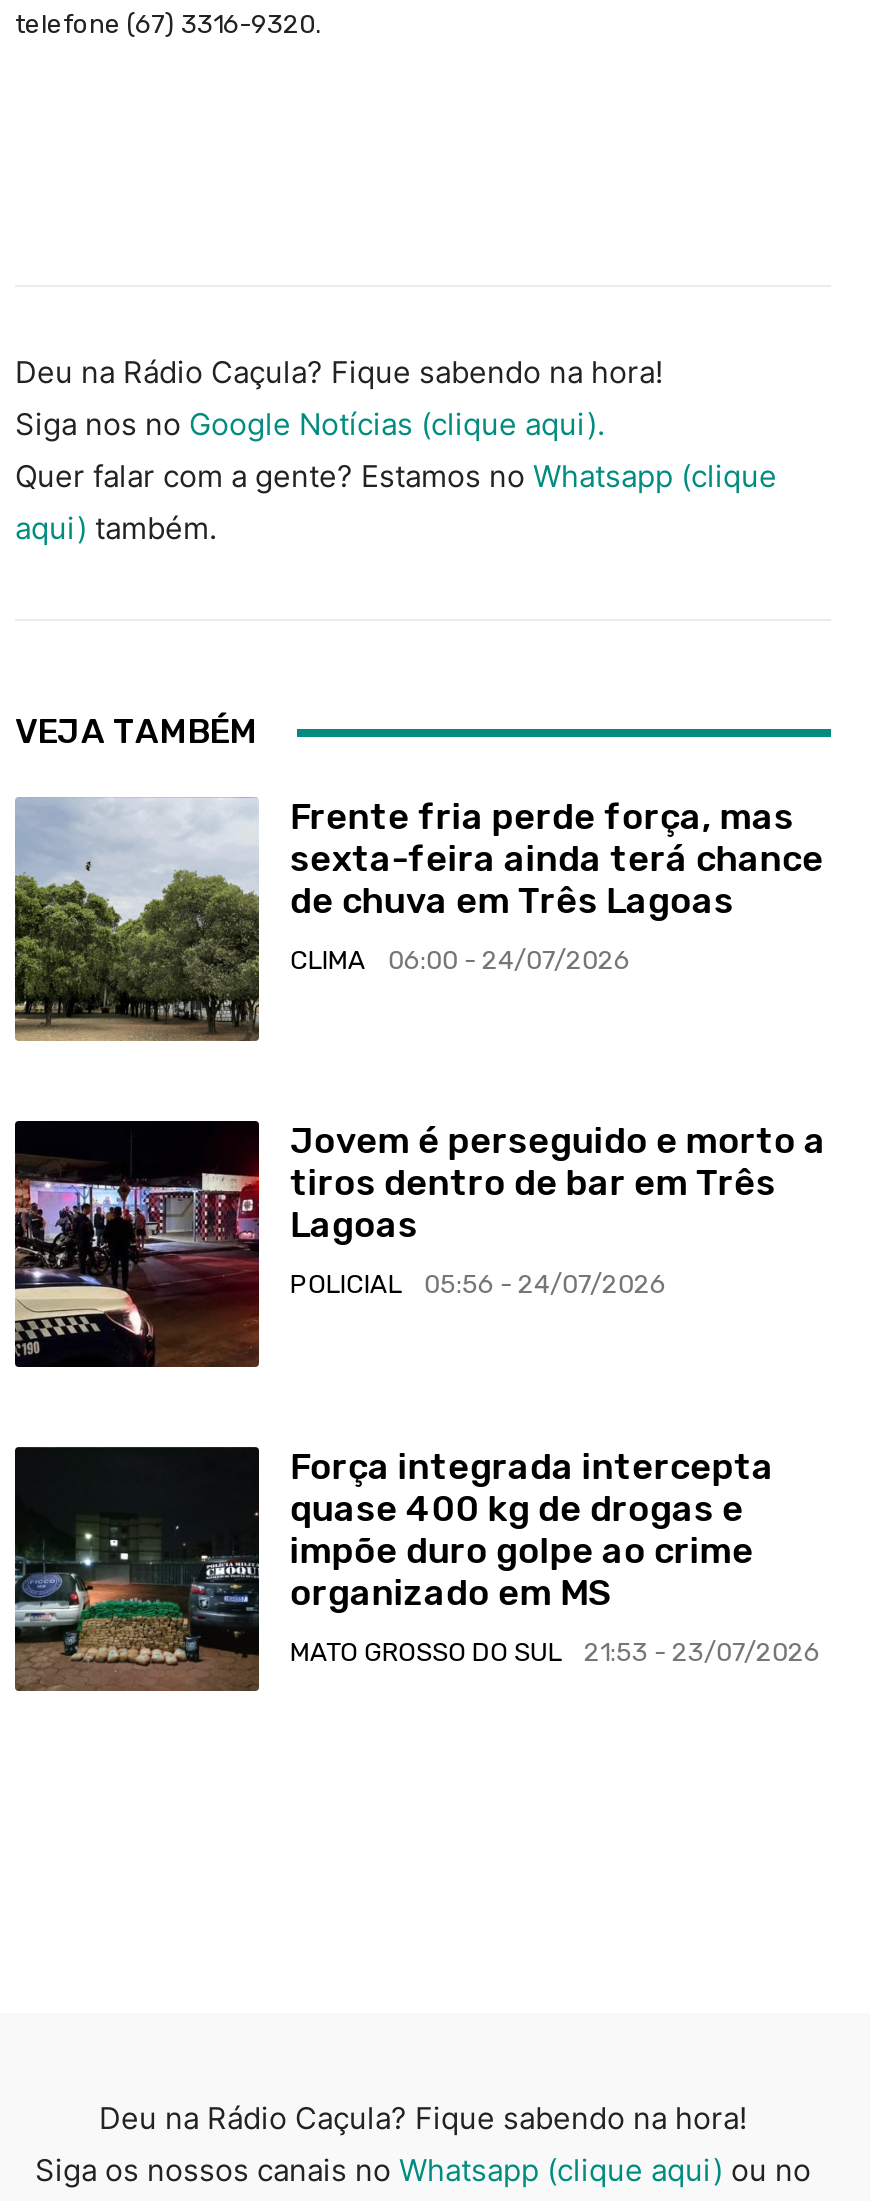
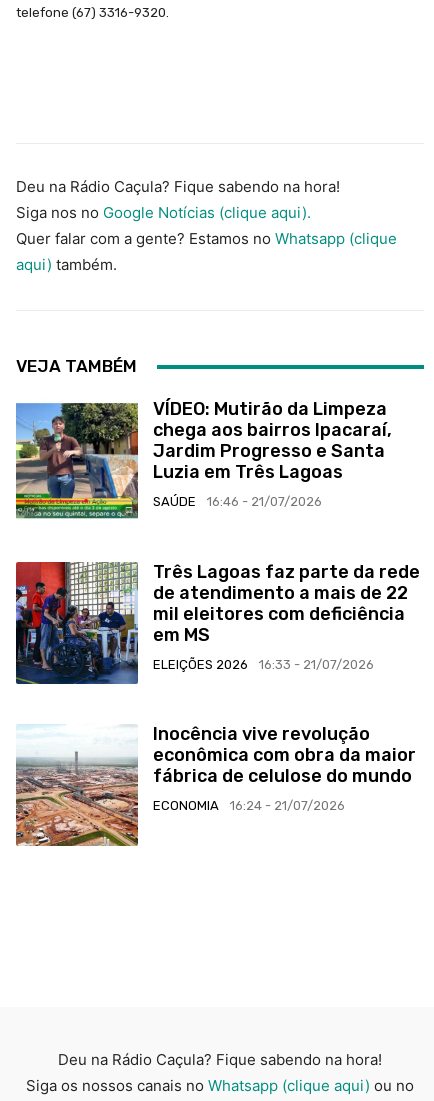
[13,795,824,1043] [image] | Frente fria perde força, mas | sexta-feira ainda terá chance | de chuva em Três Lagoas -> [15,398,392,521] [image] | VÍDEO: Mutirão da Limpeza | chega aos bairros Ipacaraí, | Jardim Progresso e Santa | Luzia em Três Lagoas
[290,945,630,975] CLIMA | 06:00 - 24/07/2026 -> [153,494,322,509] SAÚDE | 16:46 - 21/07/2026
[13,1119,826,1369] [image] | Jovem é perseguido e morto a | tiros dentro de bar em Três | Lagoas -> [15,561,420,685] [image] | Três Lagoas faz parte da rede | de atendimento a mais de 22 | mil eleitores com deficiência | em MS
[290,1270,666,1300] POLICIAL | 05:56 - 24/07/2026 -> [153,657,374,672] ELEIÇÕES 2026 | 16:33 - 21/07/2026
[13,1445,774,1691] [image] | Força integrada intercepta | quase 400 kg de drogas e | impõe duro golpe ao crime | organizado em MS -> [15,723,416,847] [image] | Inocência vive revolução | econômica com obra da maior | fábrica de celulose do mundo
[290,1637,820,1667] MATO GROSSO DO SUL | 21:53 - 23/07/2026 -> [153,798,345,813] ECONOMIA | 16:24 - 21/07/2026

